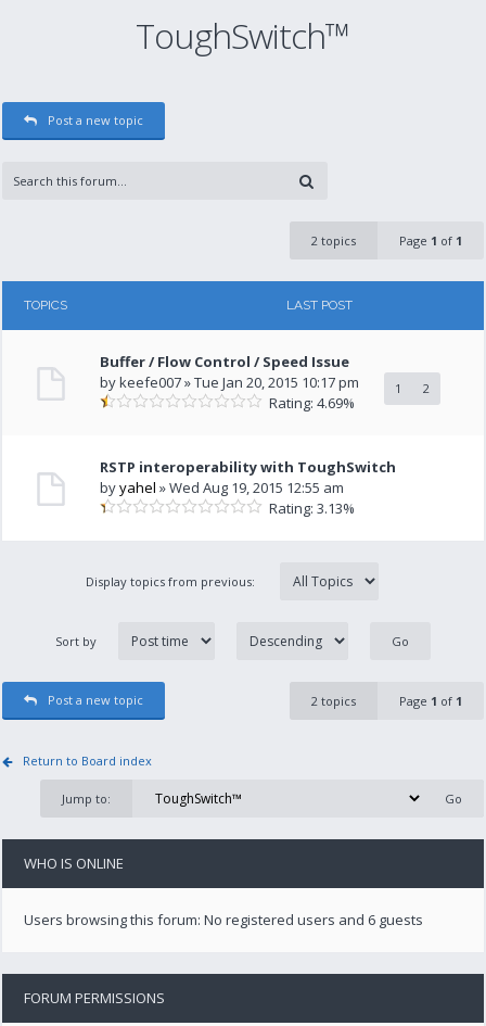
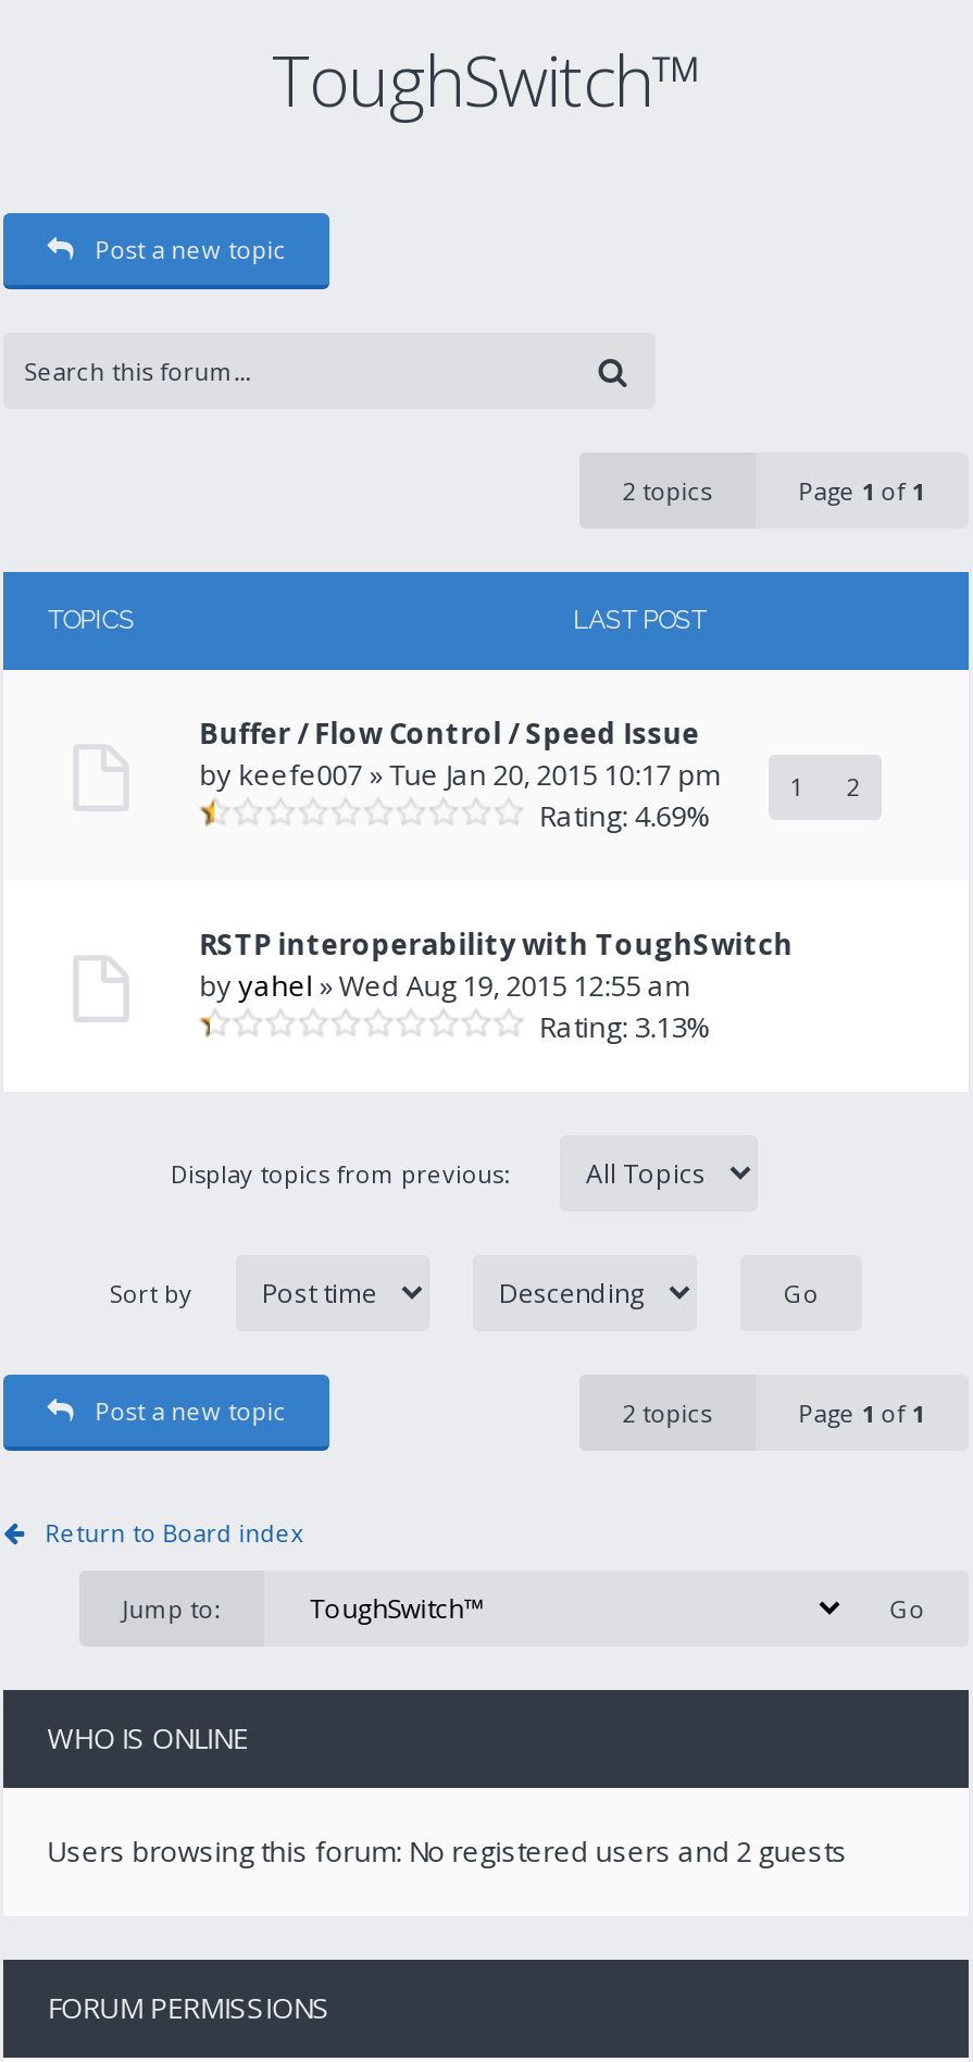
[24,910,423,929] Users browsing this forum: No registered users and 6 guests -> [47,1831,847,1871] Users browsing this forum: No registered users and 2 guests

